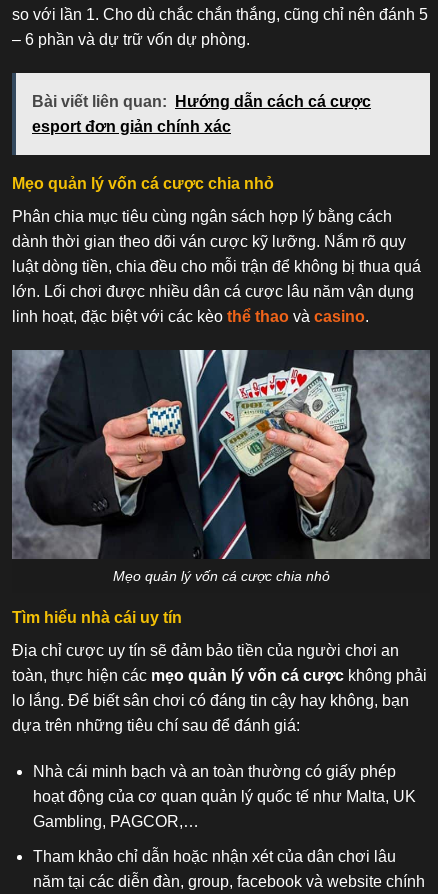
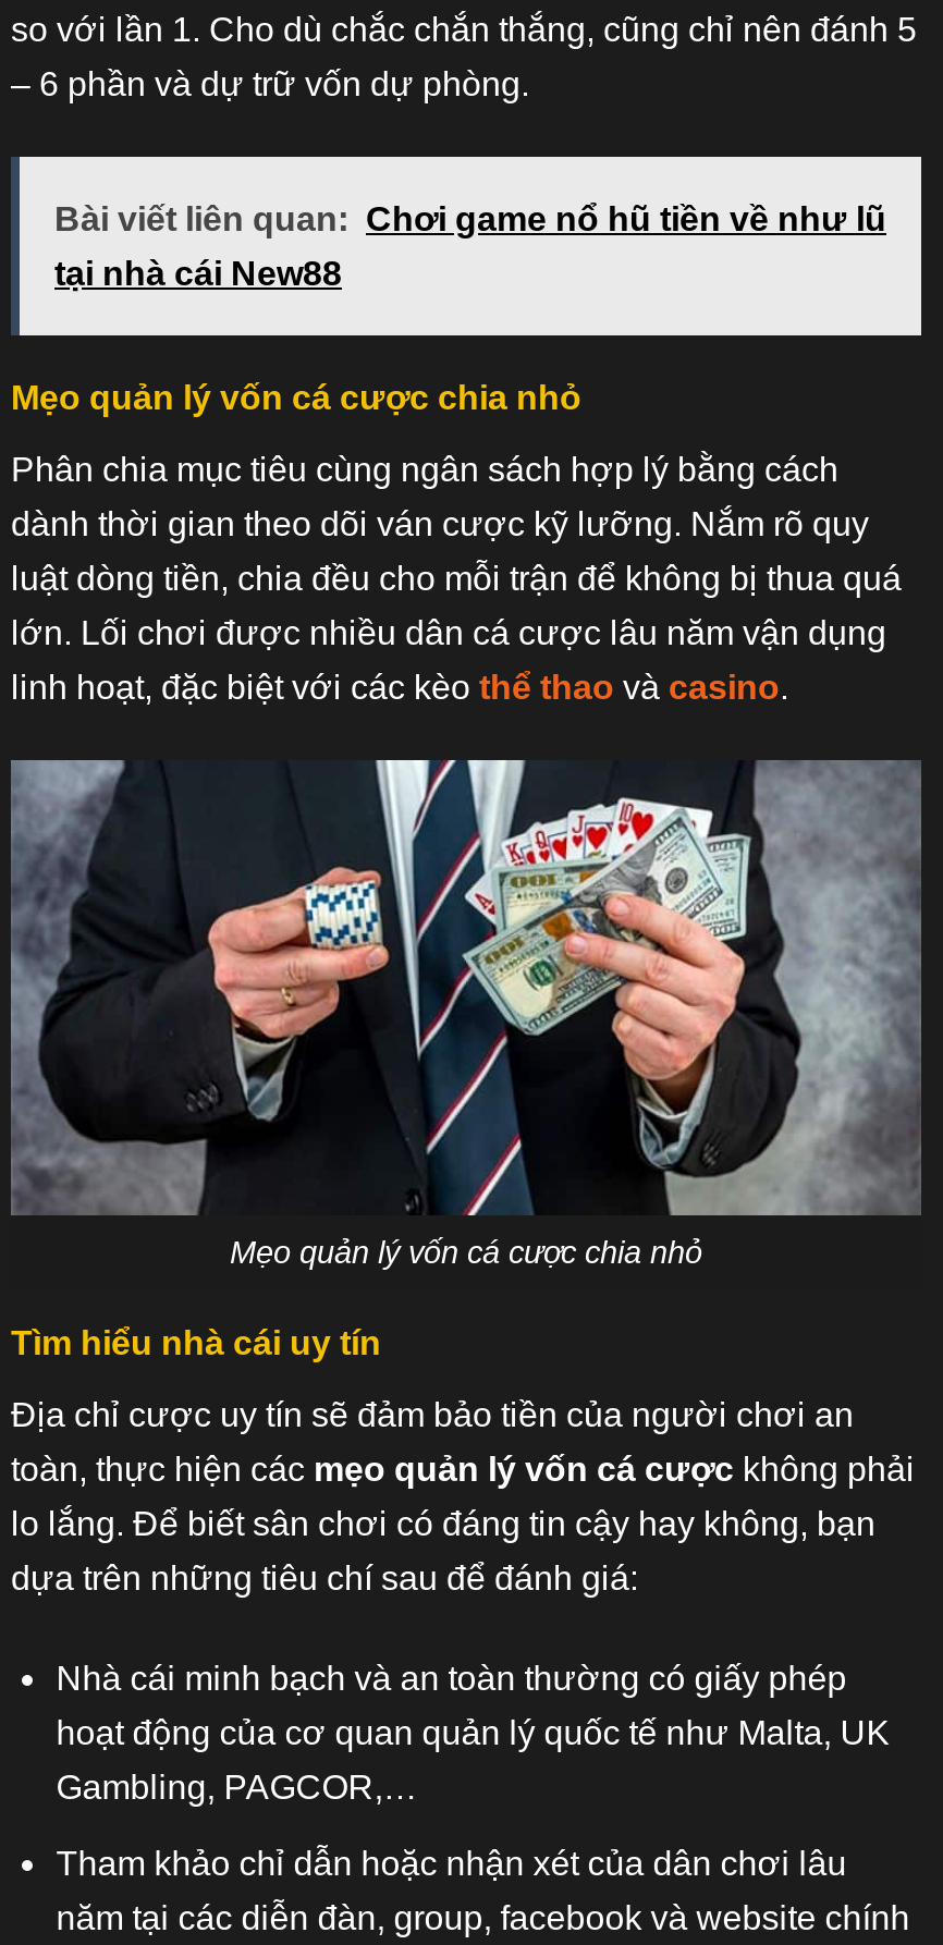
[32,93,371,110] Bài viết liên quan: Hướng dẫn cách cá cược -> [54,200,886,237] Bài viết liên quan: Chơi game nổ hũ tiền về như lũ
[32,118,231,135] esport đơn giản chính xác -> [54,255,342,292] tại nhà cái New88

